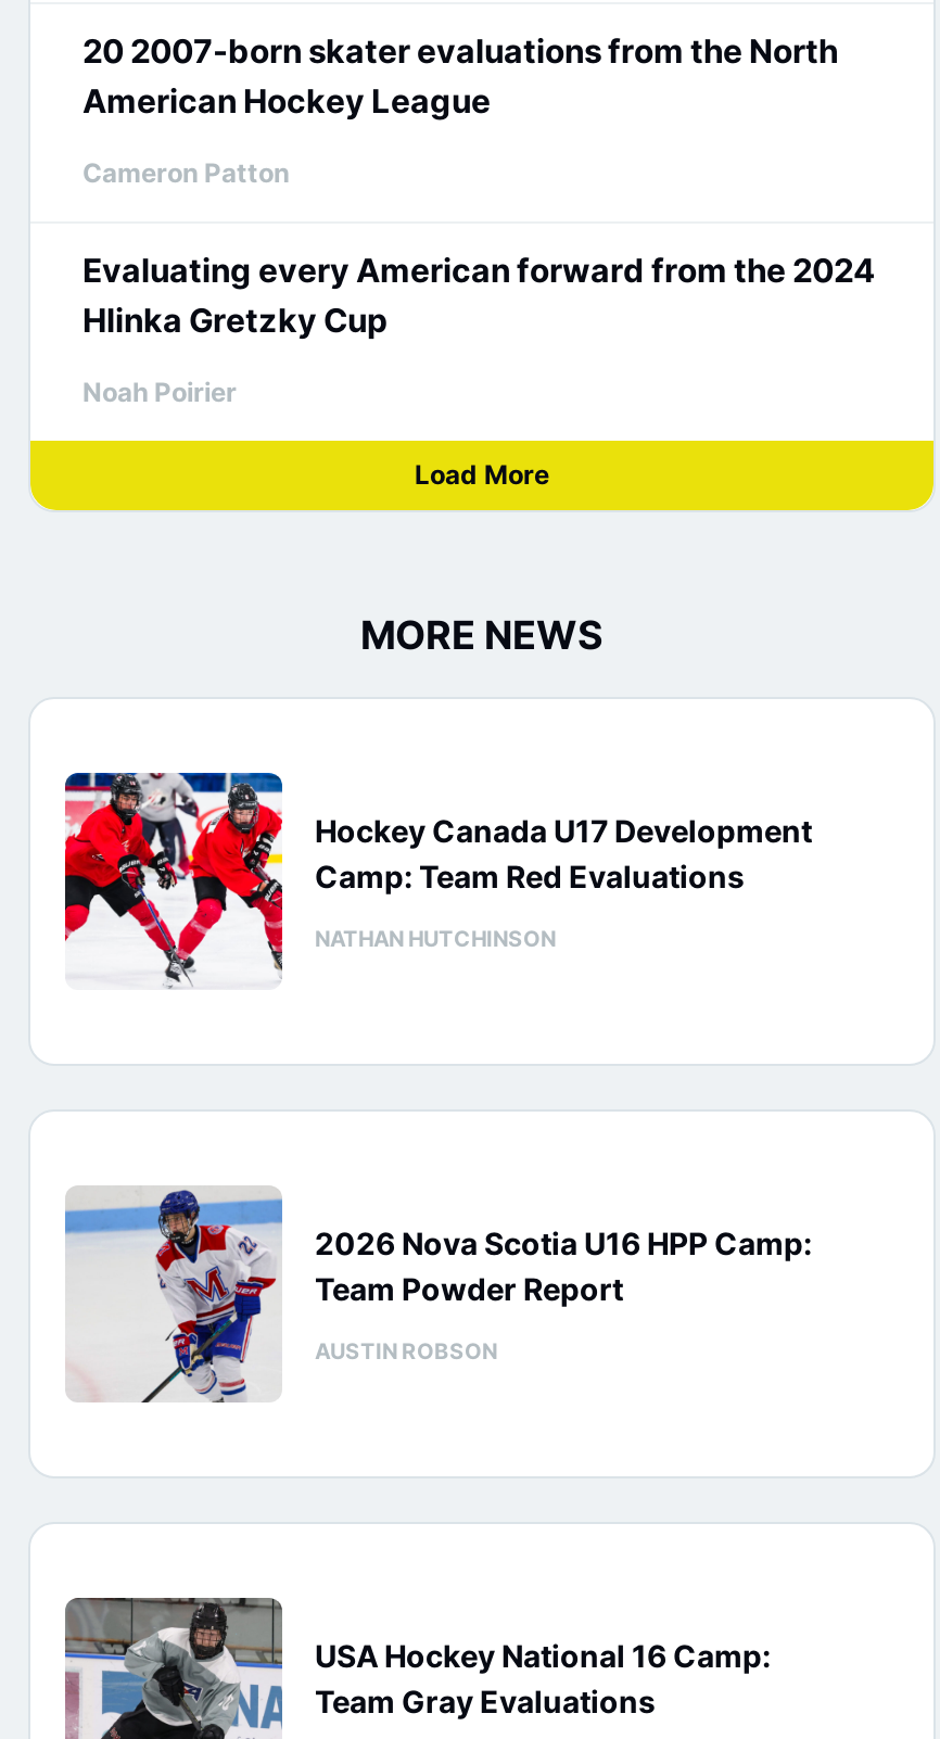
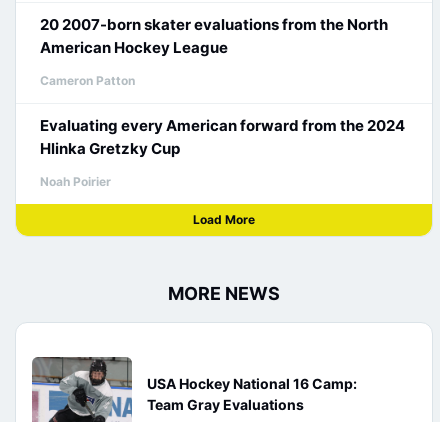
[63,771,812,990] [image] | Hockey Canada U17 Development | Camp: Team Red Evaluations | NATHAN HUTCHINSON -> none
[65,1185,812,1405] [image] | 2026 Nova Scotia U16 HPP Camp: | Team Powder Report | AUSTIN ROBSON -> none

